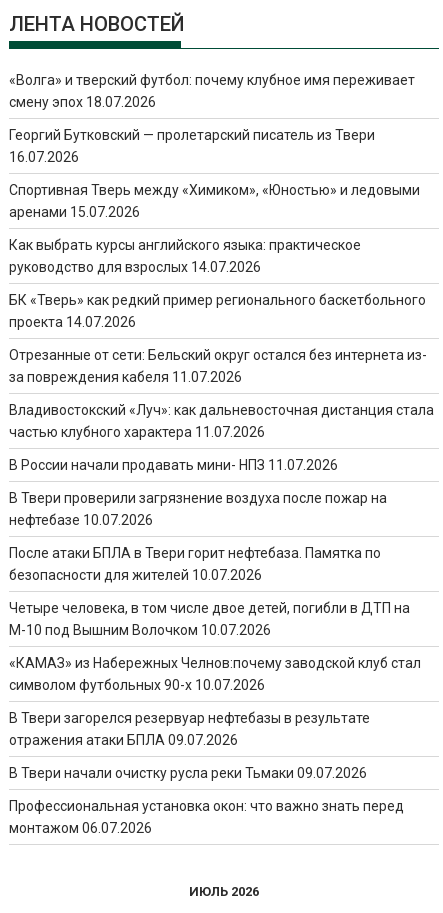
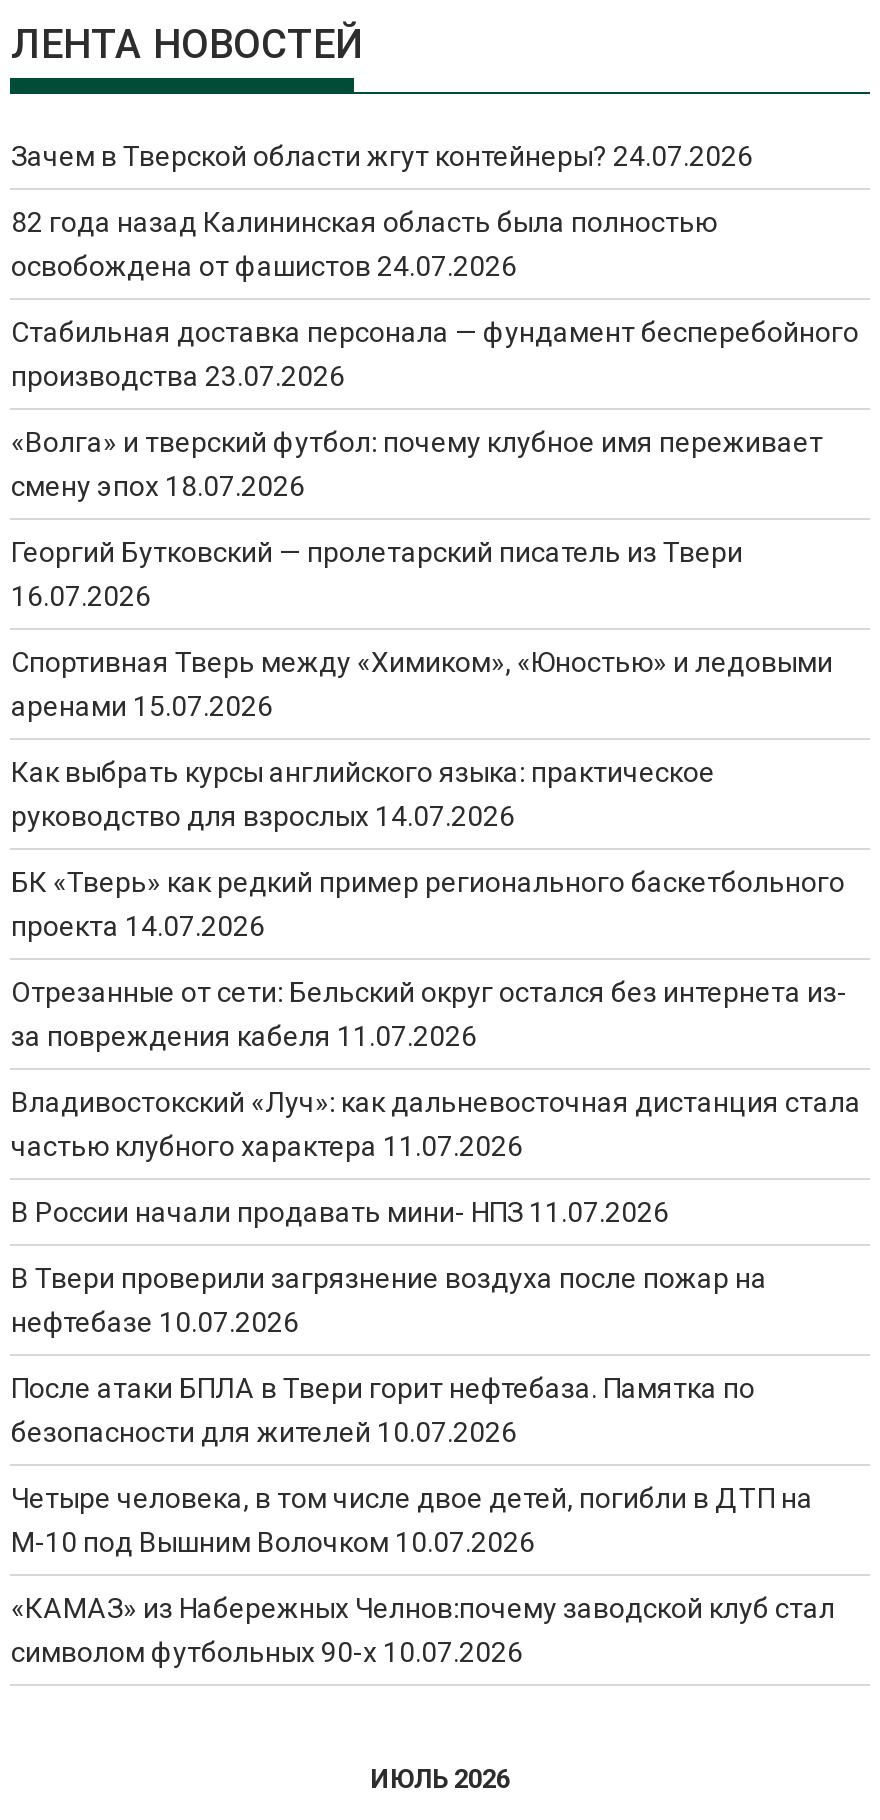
none -> [11,140,859,392] Зачем в Тверской области жгут контейнеры? 24.07.2026 | 82 года назад Калининская область была полностью | освобождена от фашистов 24.07.2026 | Стабильная доставка персонала — фундамент бесперебойного | производства 23.07.2026
moved [9,72,434,693] -> [11,426,861,1668]: «Волга» и тверский футбол: почему клубное имя переживает | смену эпох 18.07.2026 | Георгий Бутковский — пролетарский писатель из Твери | ... | «КАМАЗ» из Набережных Челнов:почему заводской клуб стал | символом футбольных 90-х 10.07.2026
[9,710,404,836] В Твери загорелся резервуар нефтебазы в результате | отражения атаки БПЛА 09.07.2026 | В Твери начали очистку русла реки Тьмаки 09.07.2026 | Профессиональная установка окон: что важно знать перед | монтажом 06.07.2026 -> none

